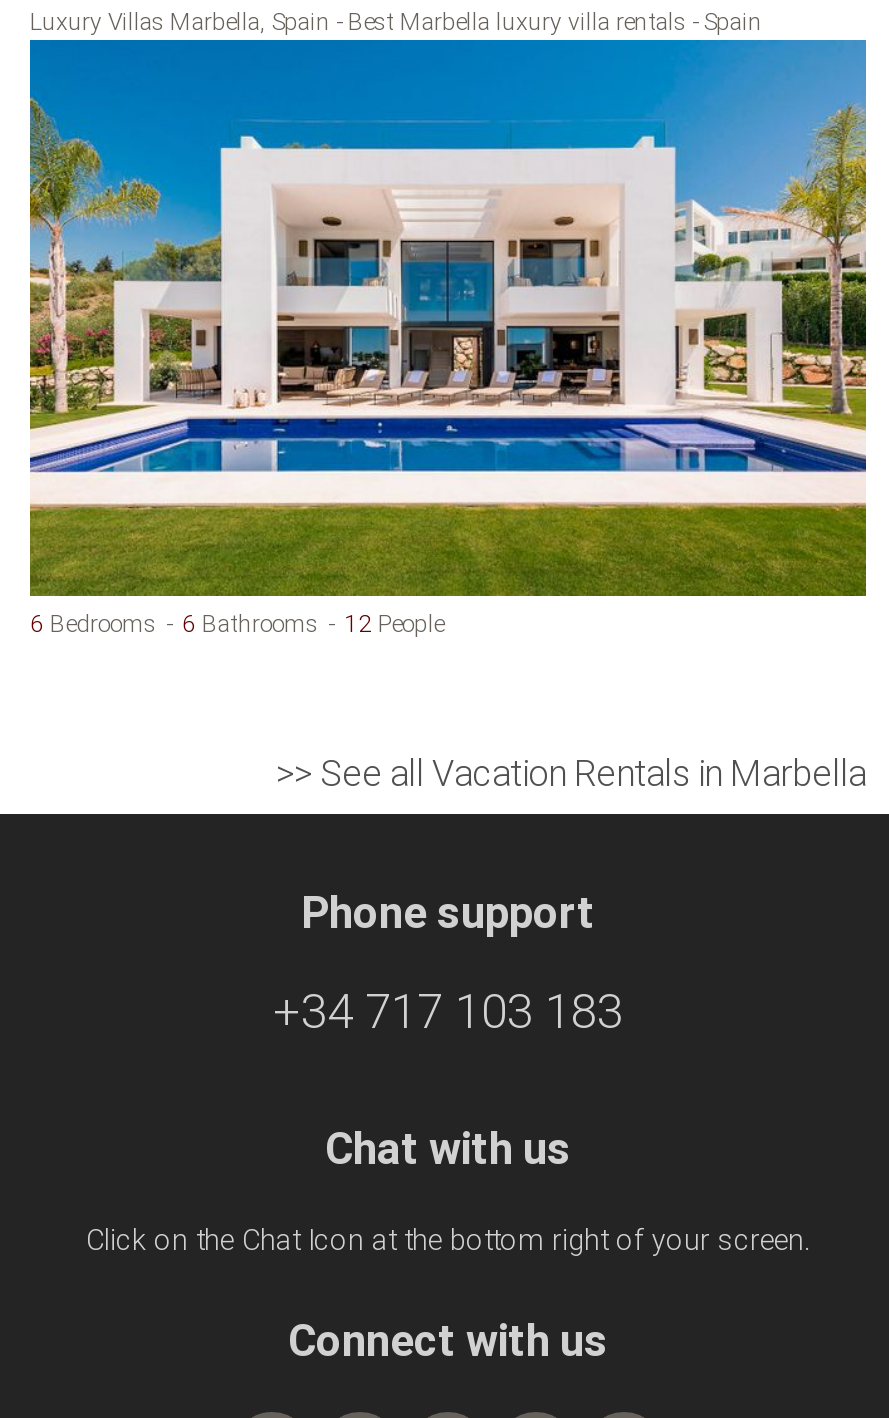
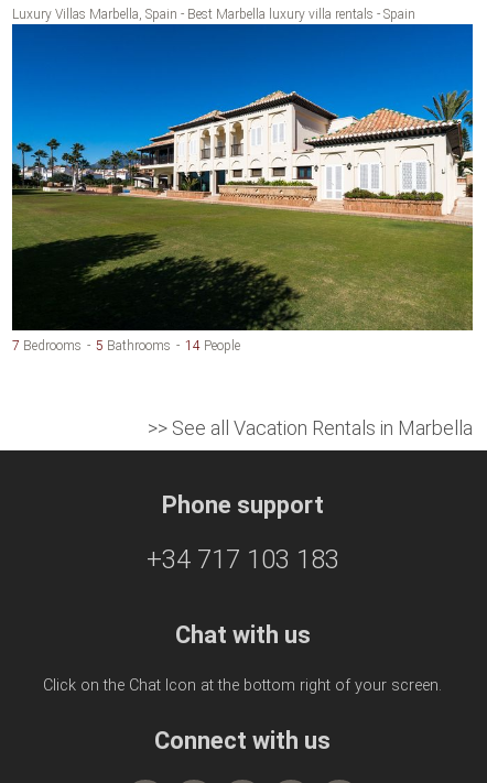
[28,40,868,639] [image] | 6 Bedrooms -> [11,25,474,354] [image] | 7 Bedrooms
[182,611,318,639] 6 Bathrooms -> [96,339,171,354] 5 Bathrooms
[344,611,444,639] 12 People -> [185,339,240,354] 14 People

